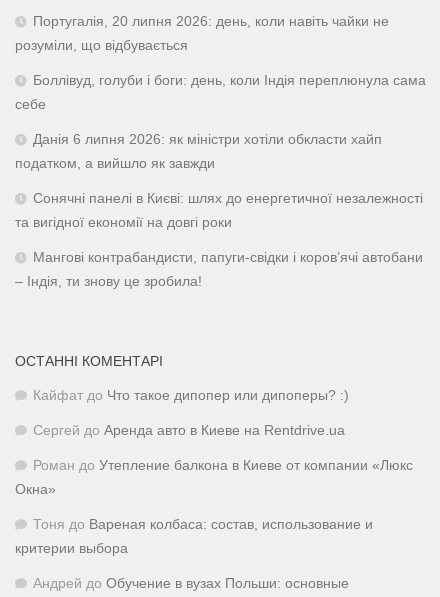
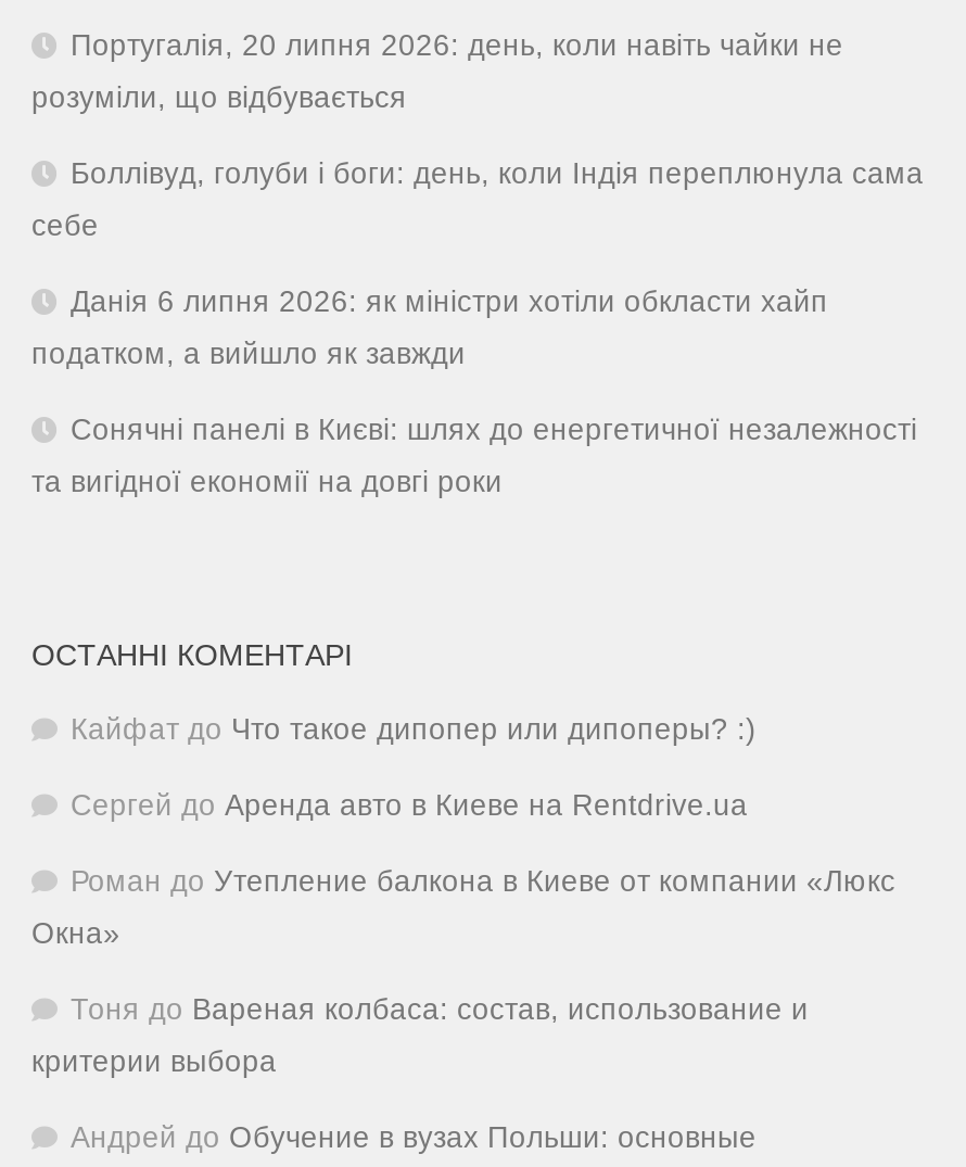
[15,250,423,289] Мангові контрабандисти, папуги-свідки і коров’ячі автобани | – Індія, ти знову це зробила! -> none

